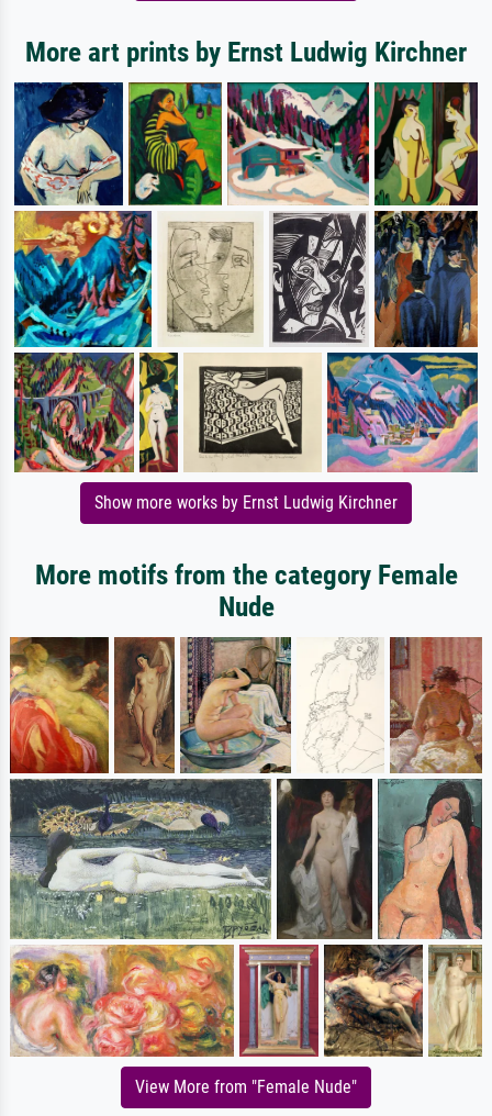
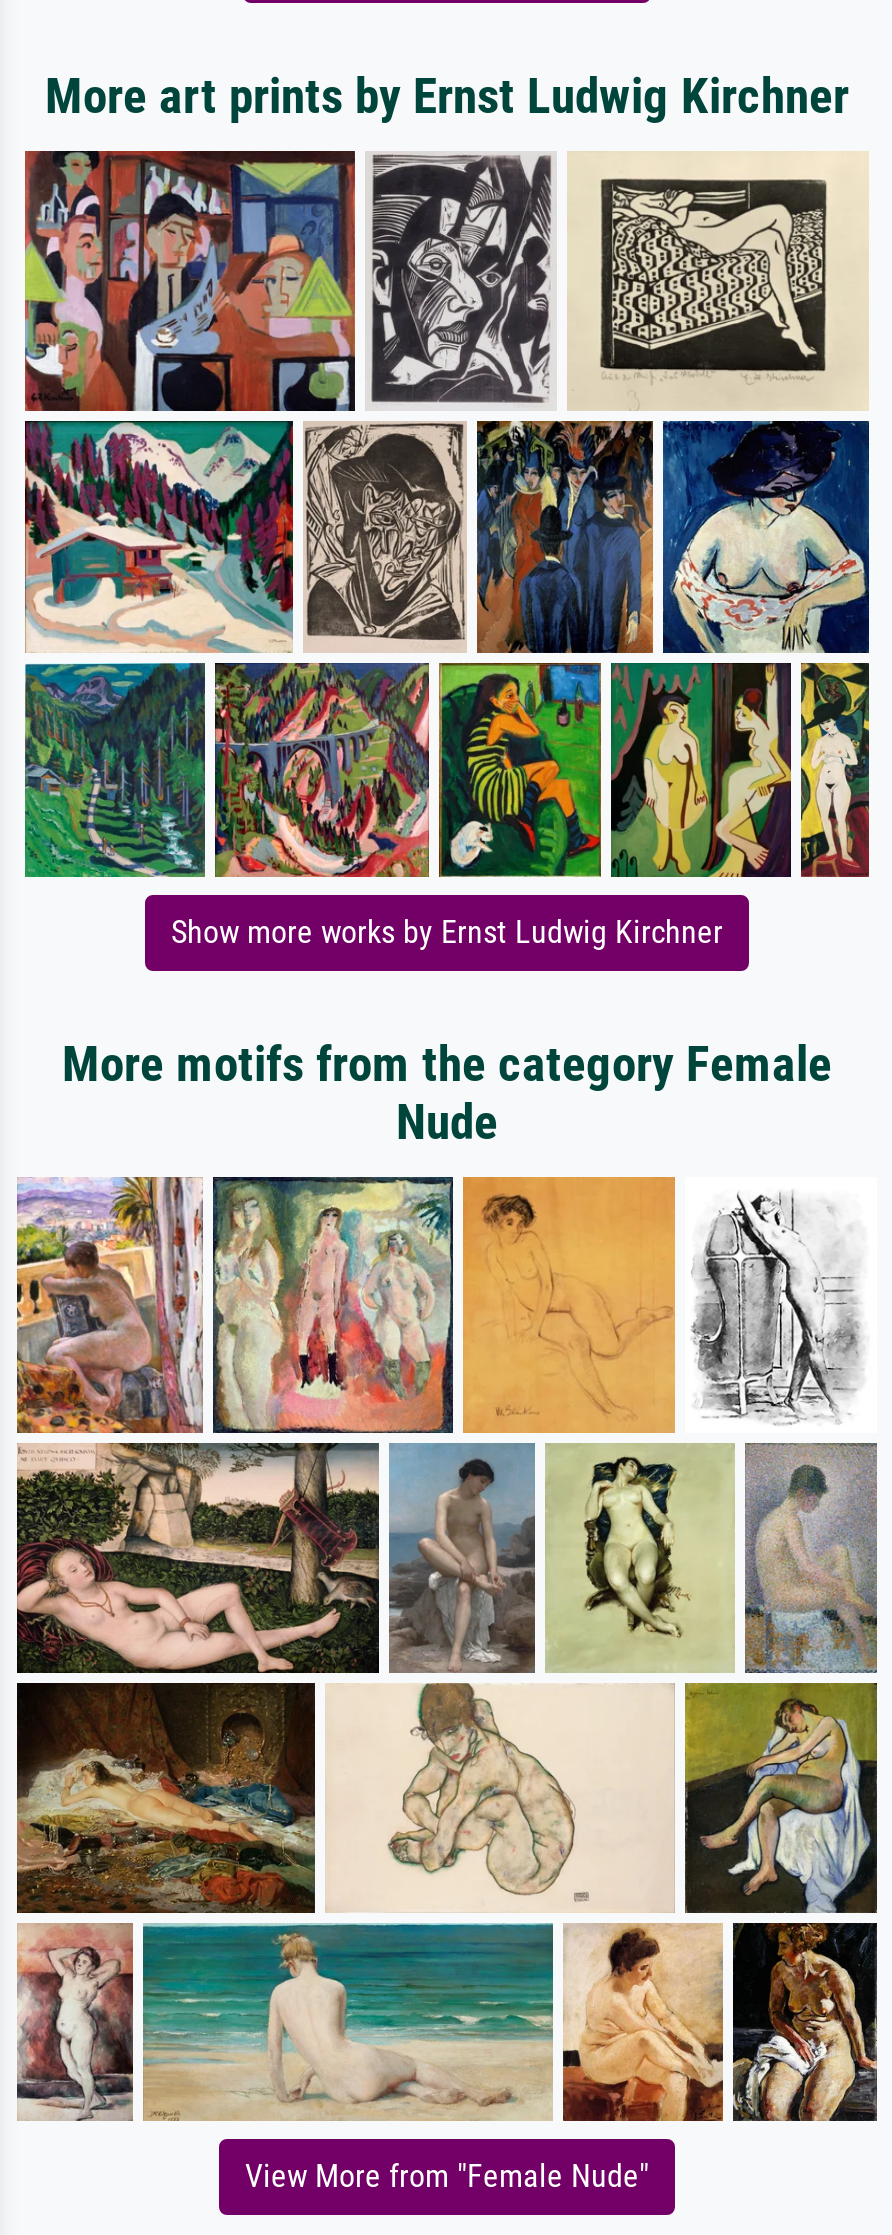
[13,81,479,473] [image] -> [23,148,871,878] [image]
[10,636,483,1058] [image] -> [15,1174,879,2124] [image]

